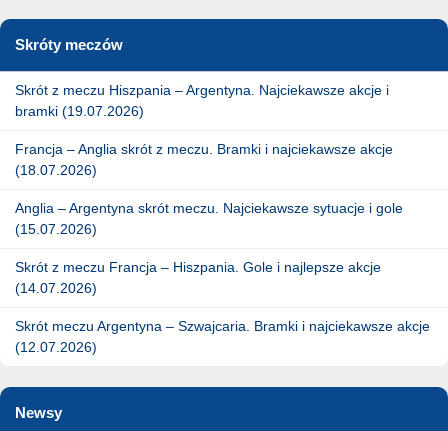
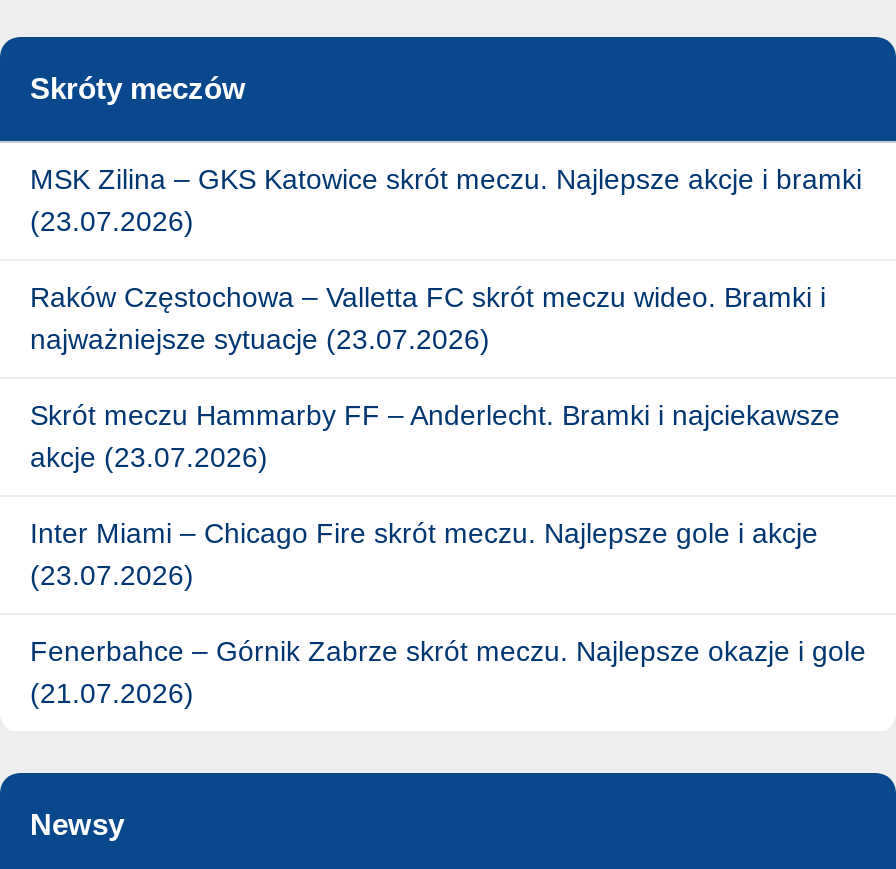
[15,82,389,119] Skrót z meczu Hiszpania – Argentyna. Najciekawsze akcje i | bramki (19.07.2026) -> [30,163,862,237] MSK Zilina – GKS Katowice skrót meczu. Najlepsze akcje i bramki | (23.07.2026)
[15,141,393,178] Francja – Anglia skrót z meczu. Bramki i najciekawsze akcje | (18.07.2026) -> [30,281,826,355] Raków Częstochowa – Valletta FC skrót meczu wideo. Bramki i | najważniejsze sytuacje (23.07.2026)
[15,200,403,237] Anglia – Argentyna skrót meczu. Najciekawsze sytuacje i gole | (15.07.2026) -> [30,399,840,473] Skrót meczu Hammarby FF – Anderlecht. Bramki i najciekawsze | akcje (23.07.2026)
[15,259,381,296] Skrót z meczu Francja – Hiszpania. Gole i najlepsze akcje | (14.07.2026) -> [30,517,818,591] Inter Miami – Chicago Fire skrót meczu. Najlepsze gole i akcje | (23.07.2026)
[15,318,430,355] Skrót meczu Argentyna – Szwajcaria. Bramki i najciekawsze akcje | (12.07.2026) -> [30,635,866,709] Fenerbahce – Górnik Zabrze skrót meczu. Najlepsze okazje i gole | (21.07.2026)

